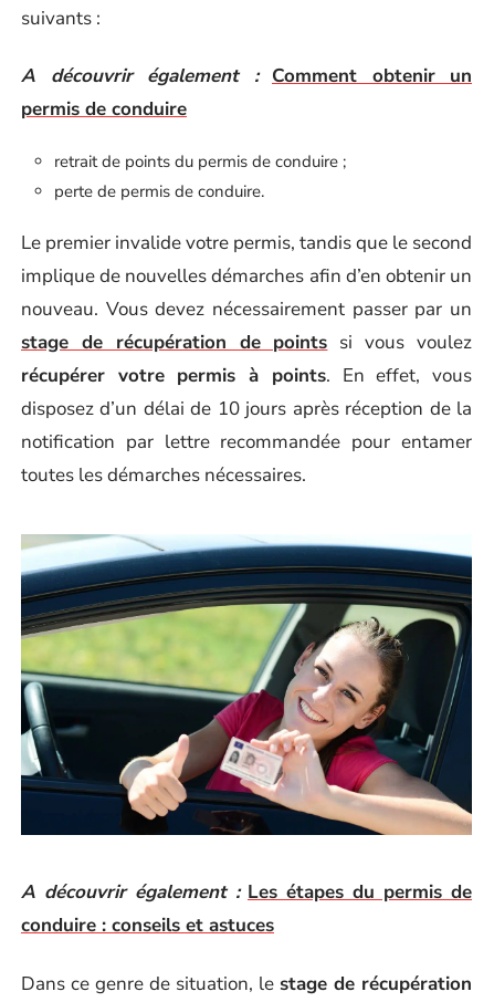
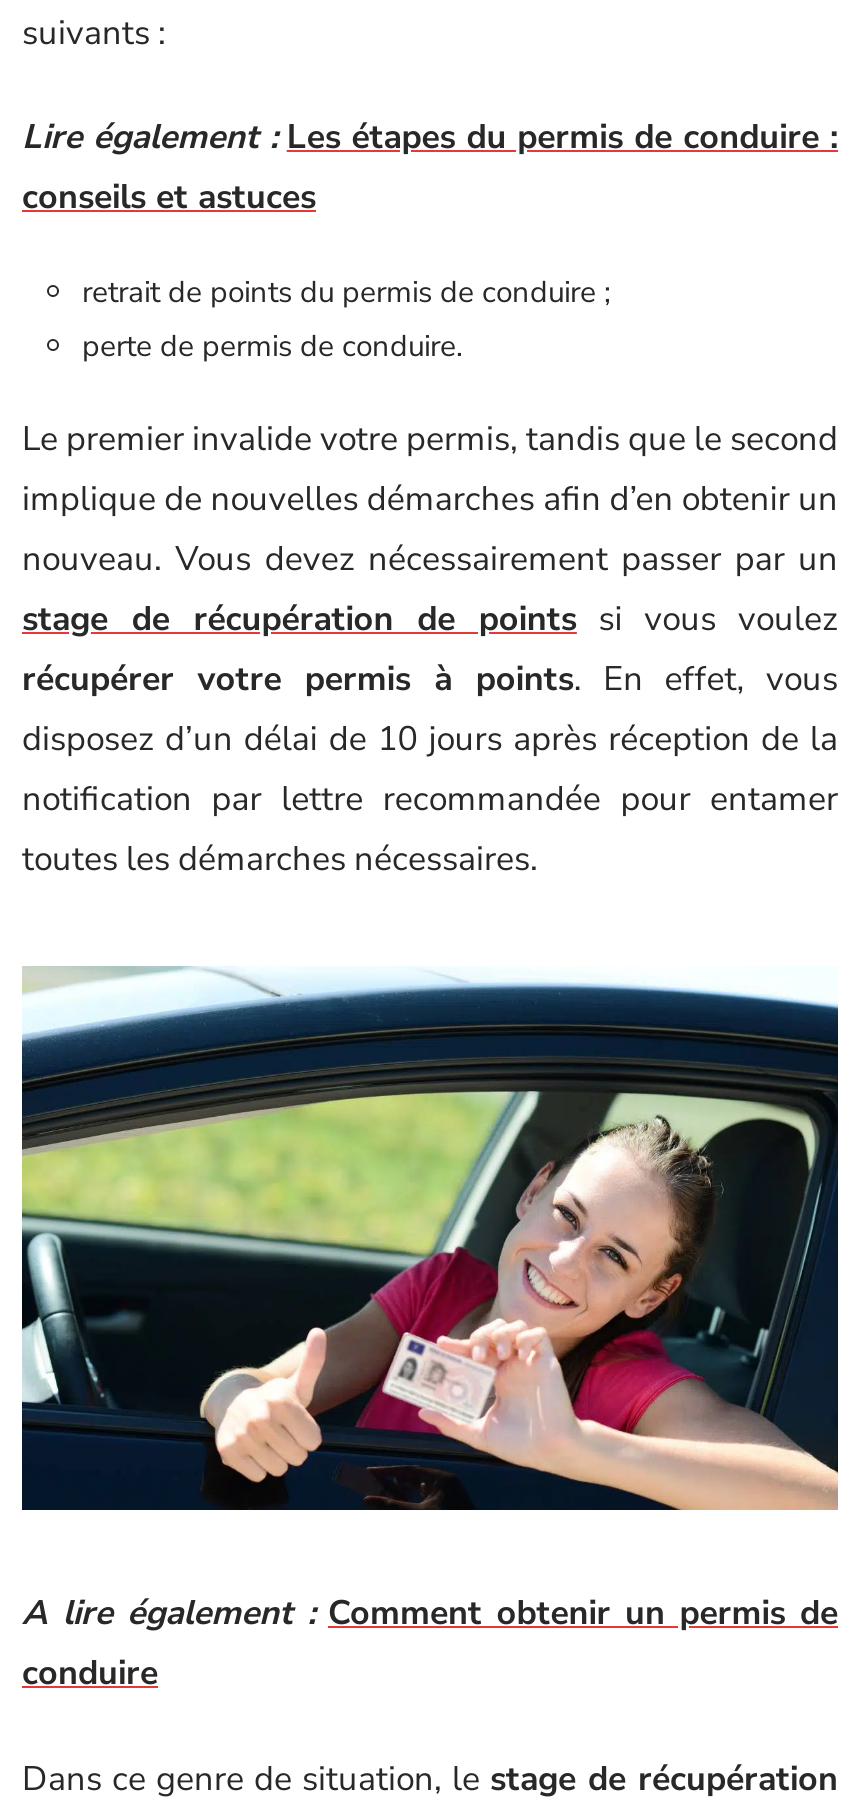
[21,63,472,122] A découvrir également : Comment obtenir un | permis de conduire -> [22,114,838,220] Lire également : Les étapes du permis de conduire : | conseils et astuces
[21,880,472,938] A découvrir également : Les étapes du permis de | conduire : conseils et astuces -> [22,1591,838,1697] A lire également : Comment obtenir un permis de | conduire

